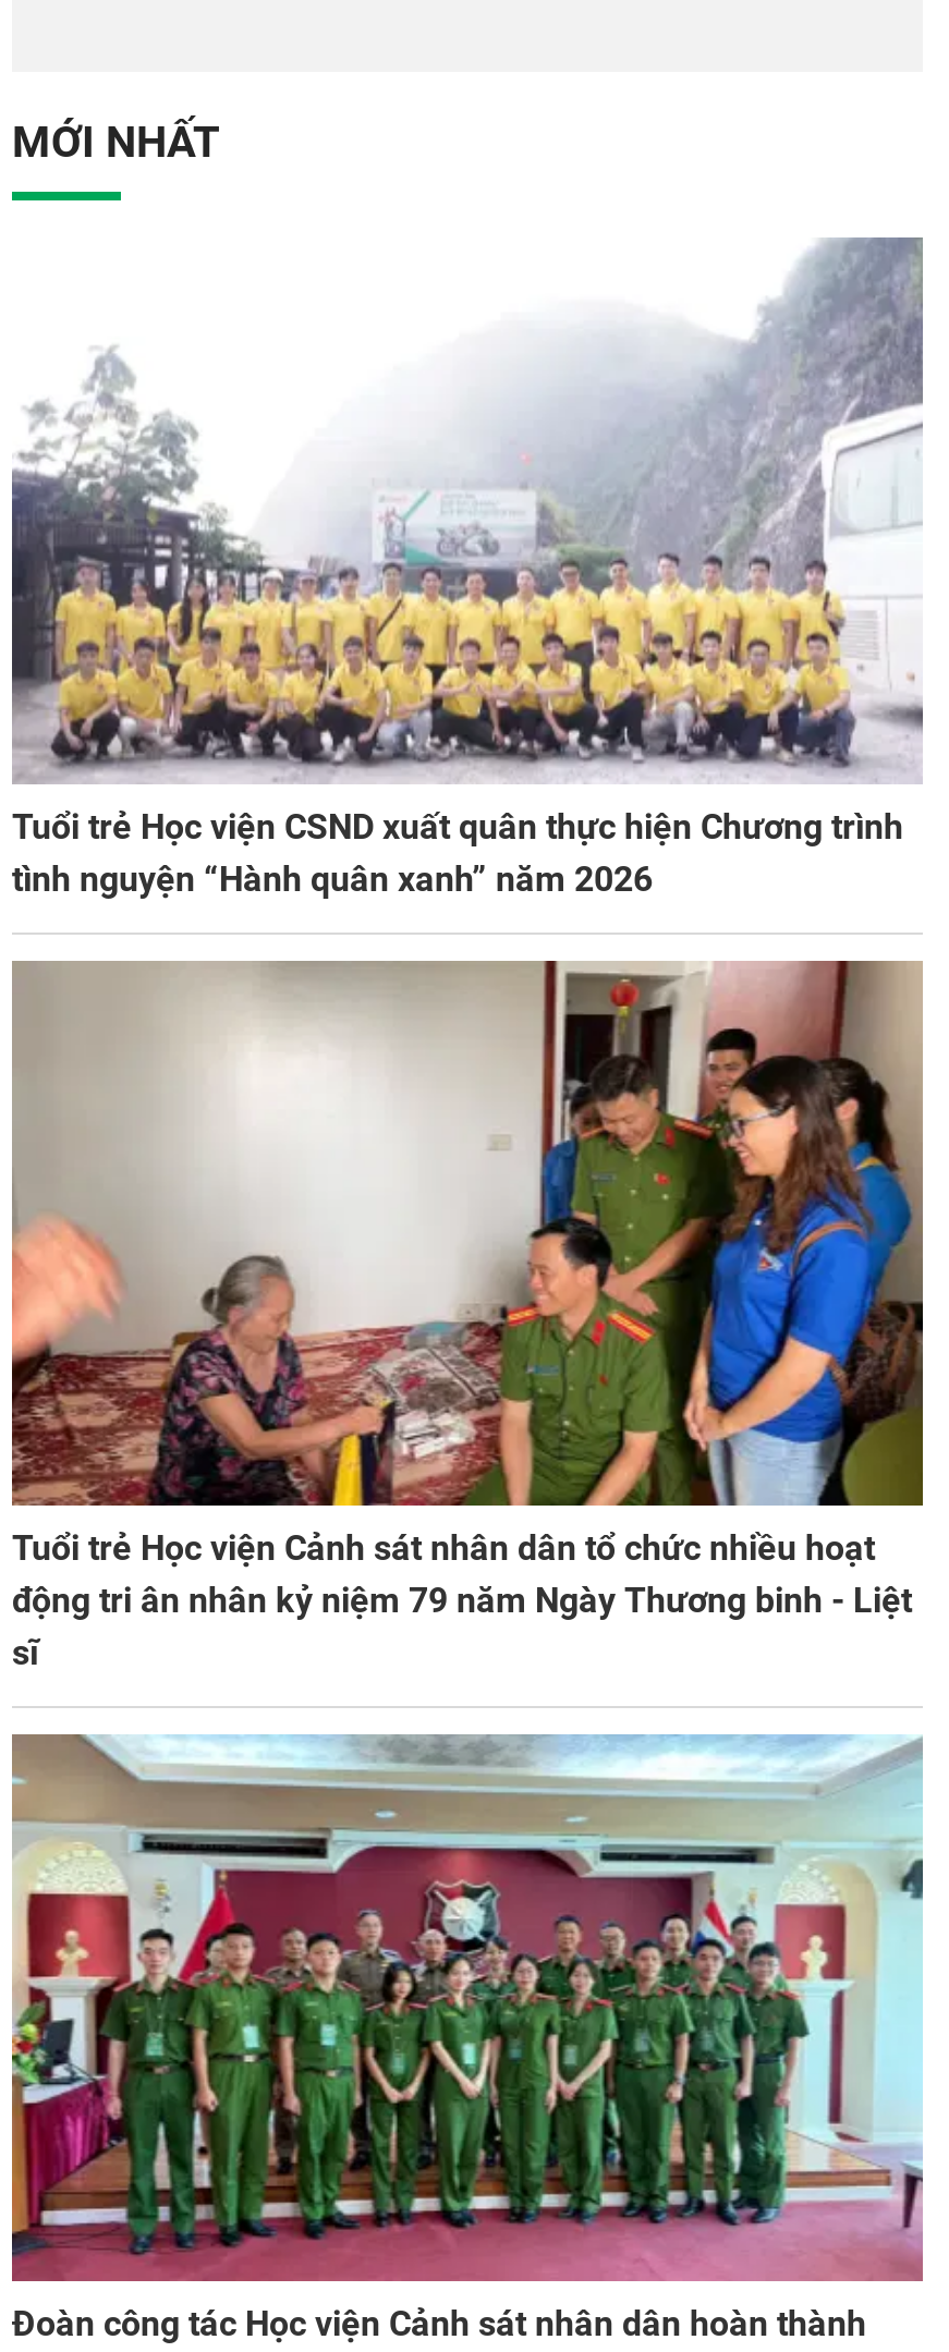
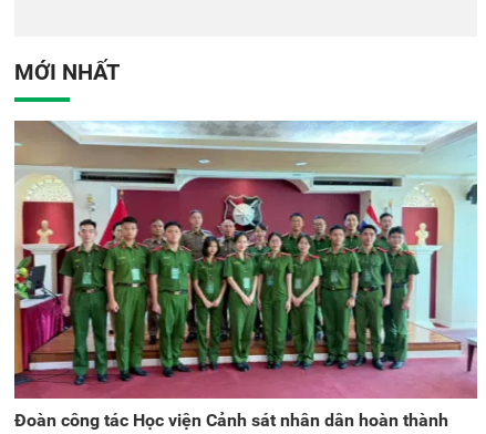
[10,237,923,899] [image] | Tuổi trẻ Học viện CSND xuất quân thực hiện Chương trình | tình nguyện “Hành quân xanh” năm 2026 -> none
[10,959,925,1674] [image] | Tuổi trẻ Học viện Cảnh sát nhân dân tổ chức nhiều hoạt | động tri ân nhân kỷ niệm 79 năm Ngày Thương binh - Liệt | sĩ -> none

